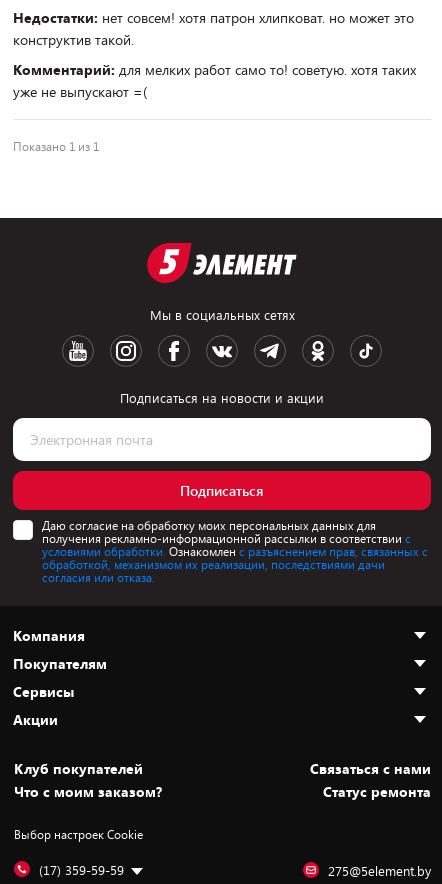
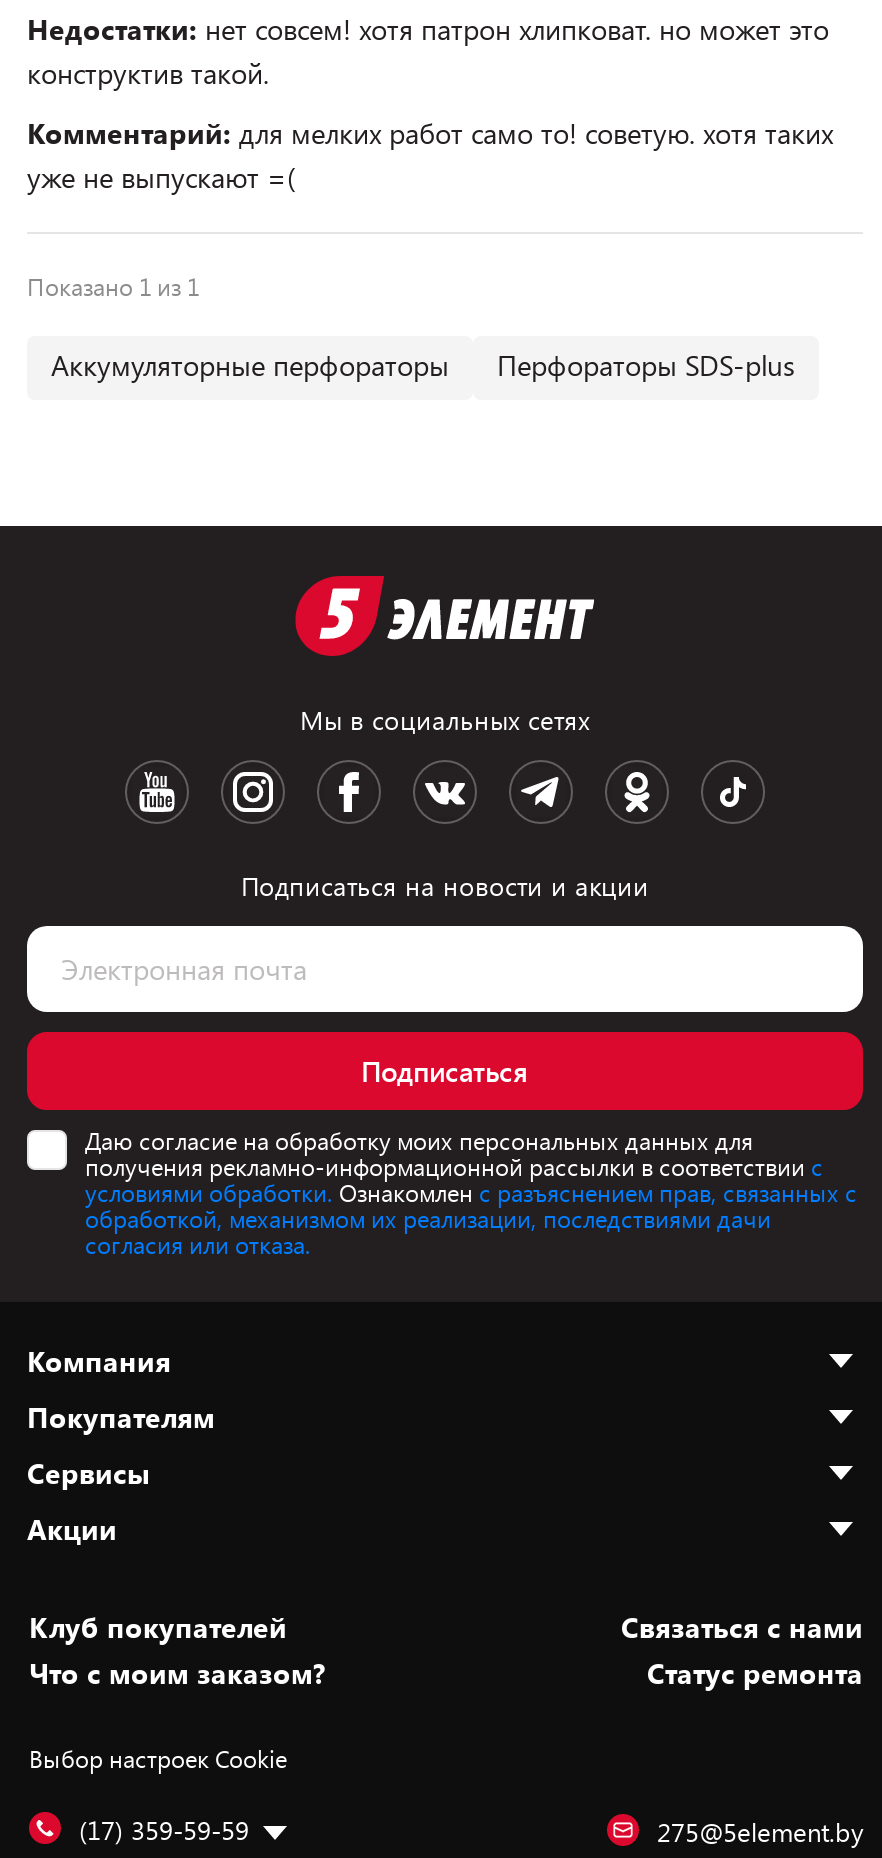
none -> [51,346,795,384] Аккумуляторные перфораторы | Перфораторы SDS-plus

